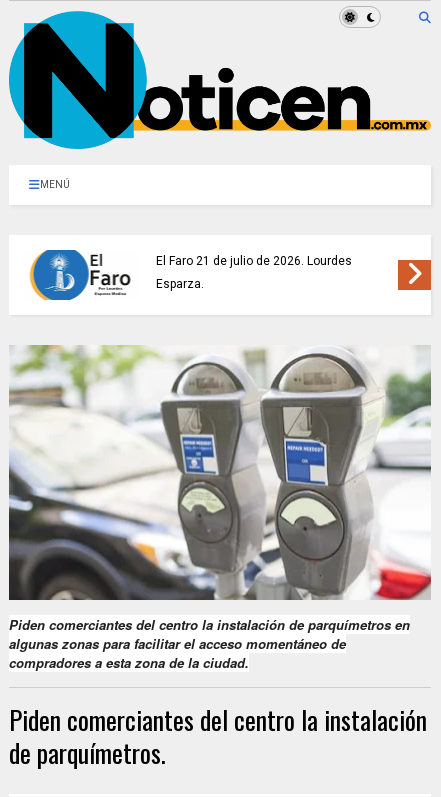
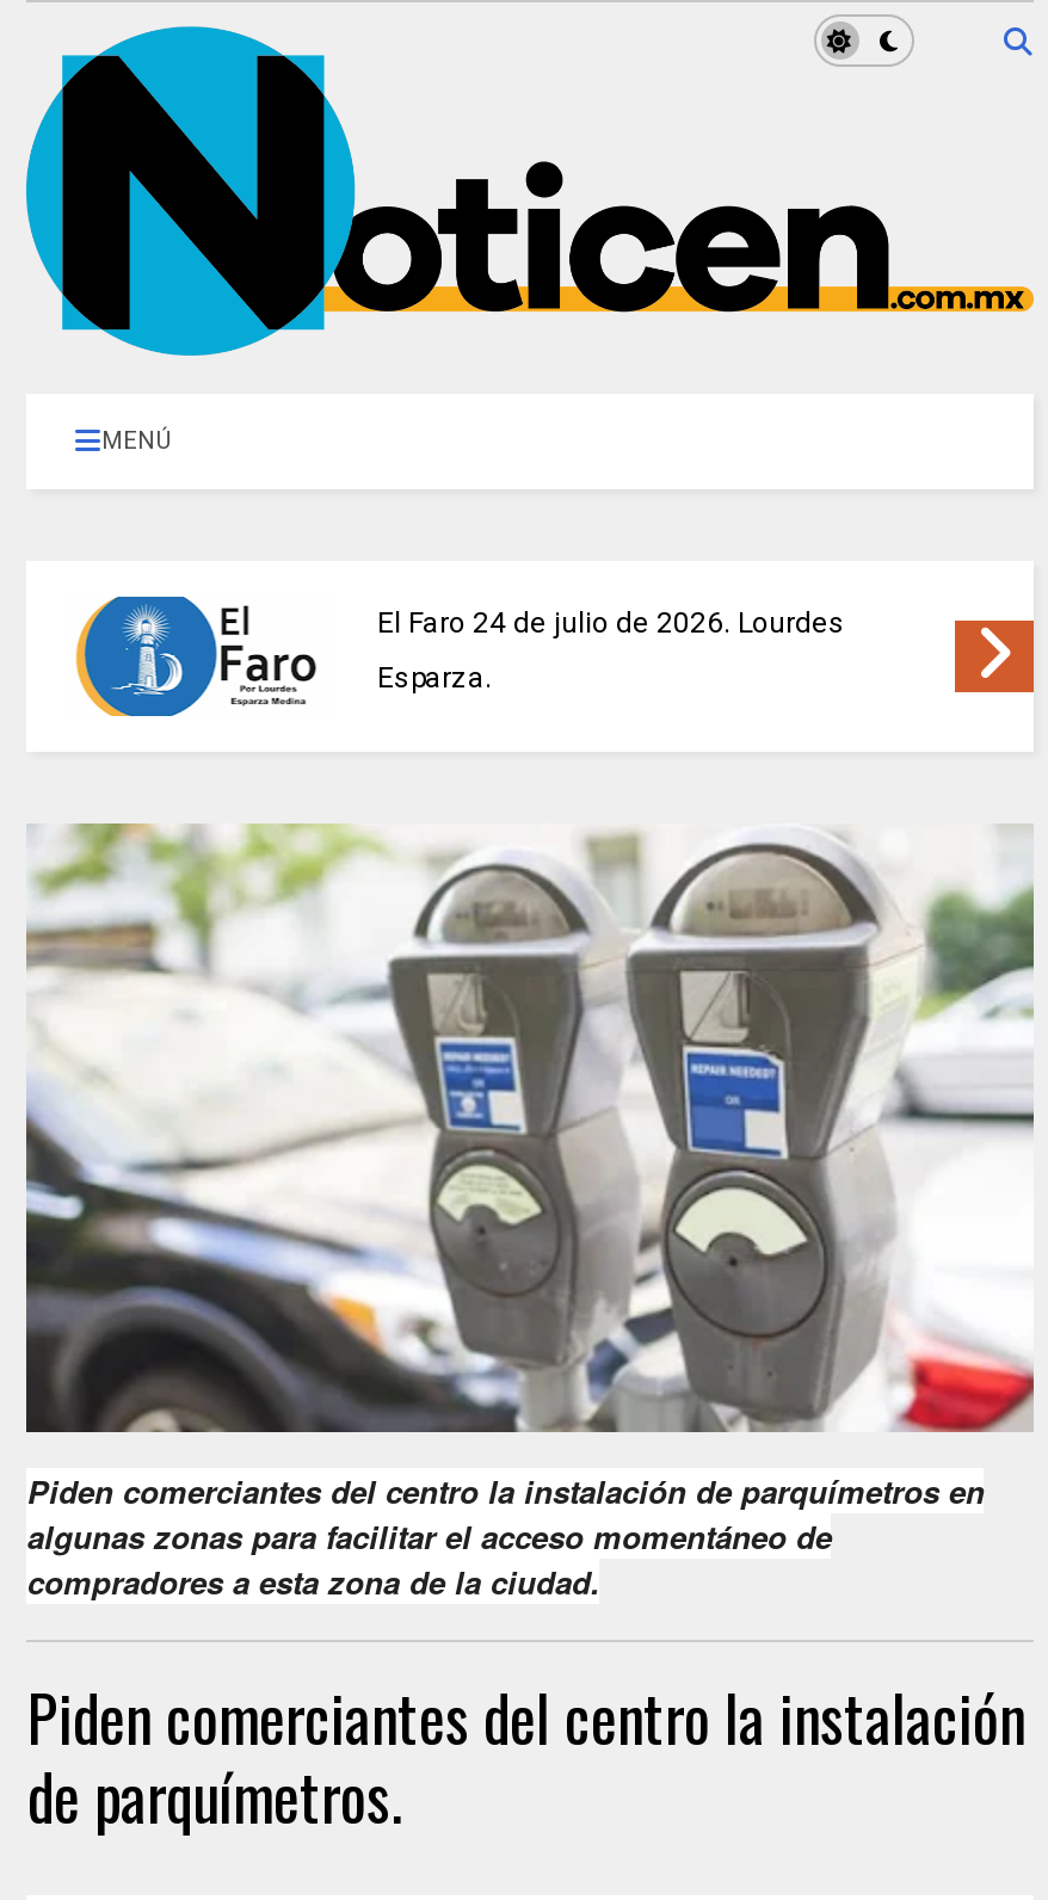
[156,254,352,268] El Faro 21 de julio de 2026. Lourdes -> [377,605,845,639] El Faro 24 de julio de 2026. Lourdes

